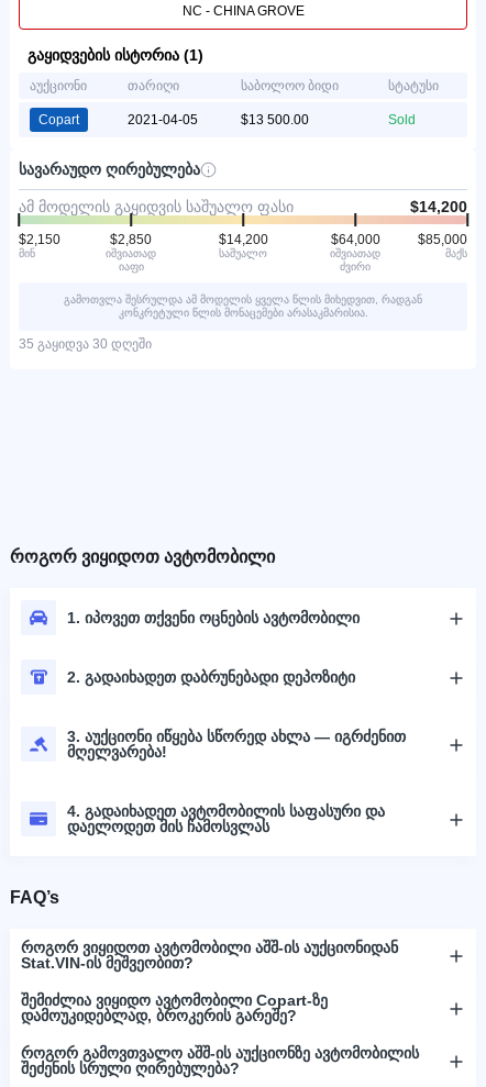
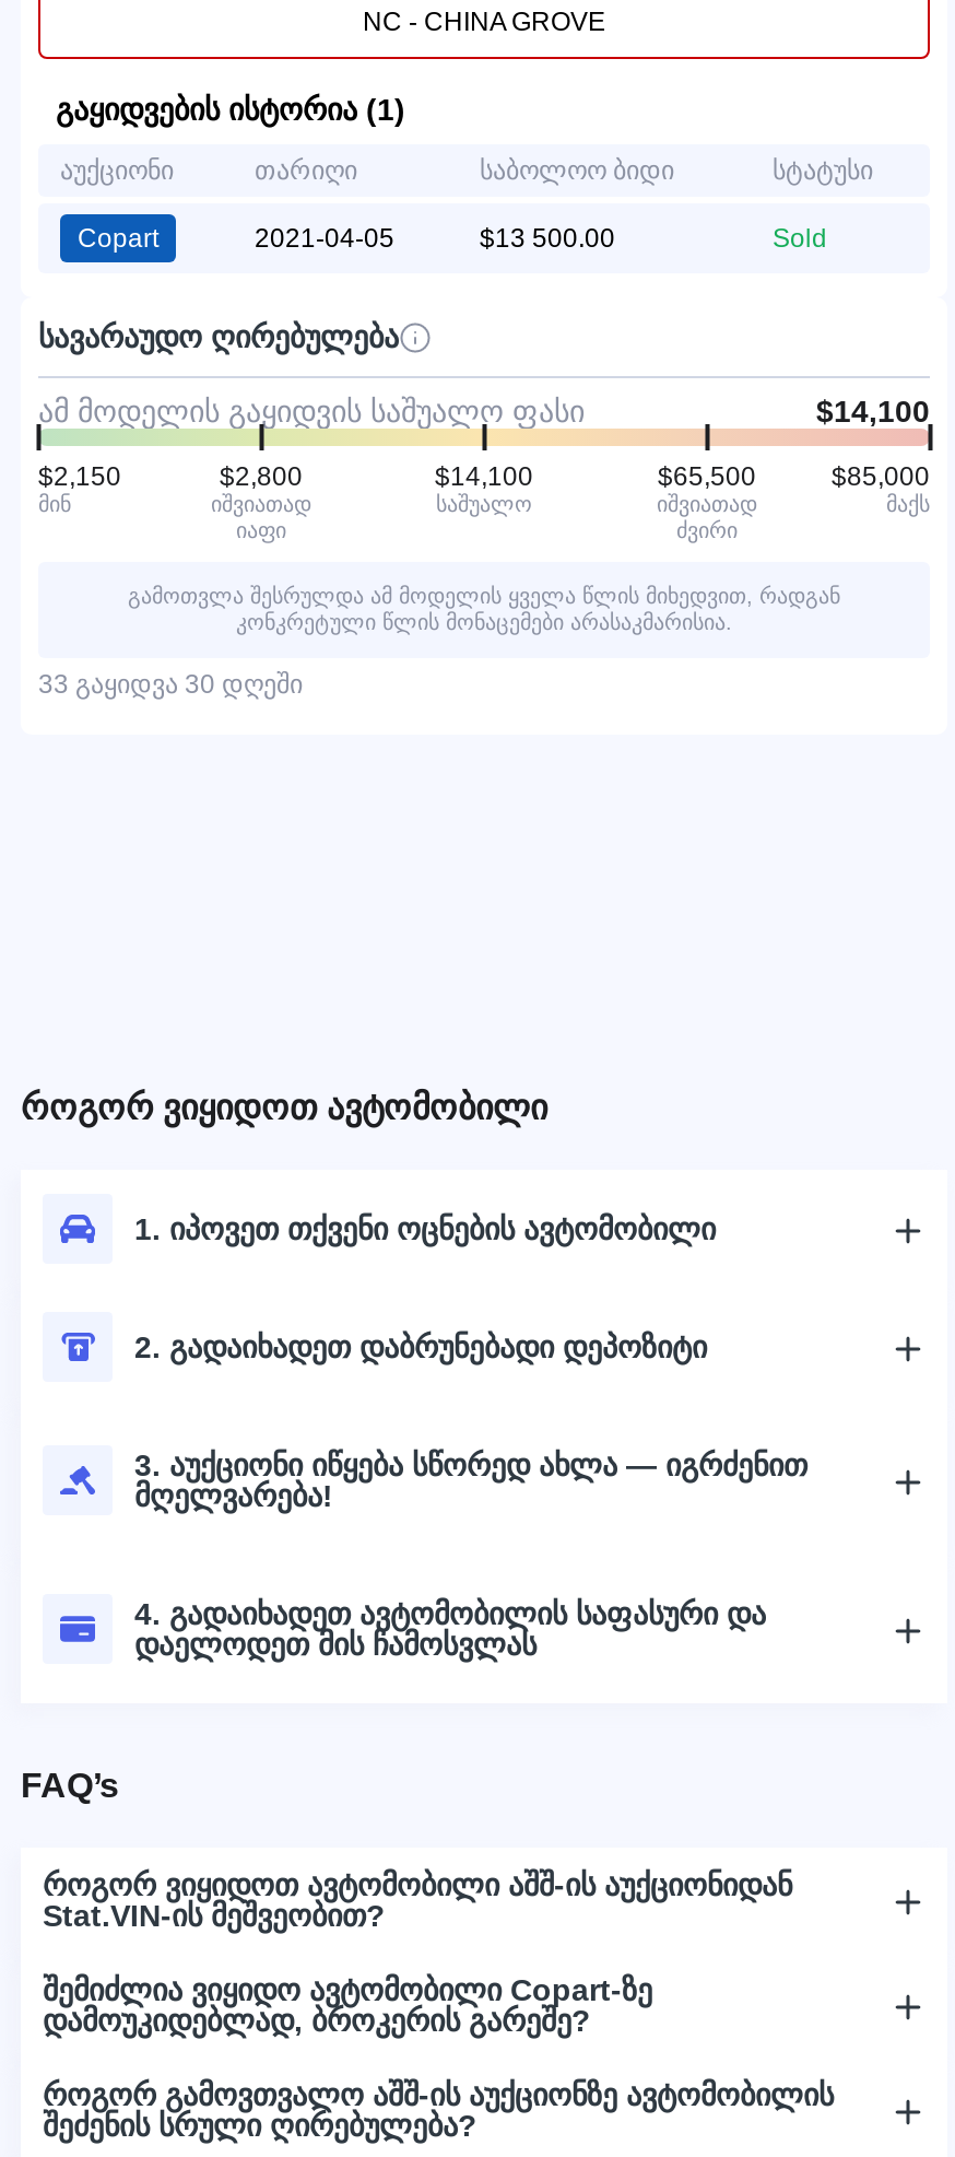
[410,198,467,215] $14,200 -> [816,393,930,428] $14,100
[110,232,152,247] $2,850 -> [220,461,303,492] $2,800
[218,232,268,247] $14,200 -> [435,461,533,492] $14,100
[330,232,380,247] $64,000 -> [658,461,756,492] $65,500
[19,336,152,351] 35 გაყიდვა 30 დღეში -> [38,669,303,699] 33 გაყიდვა 30 დღეში

